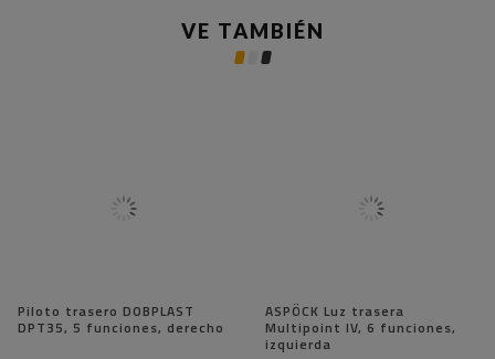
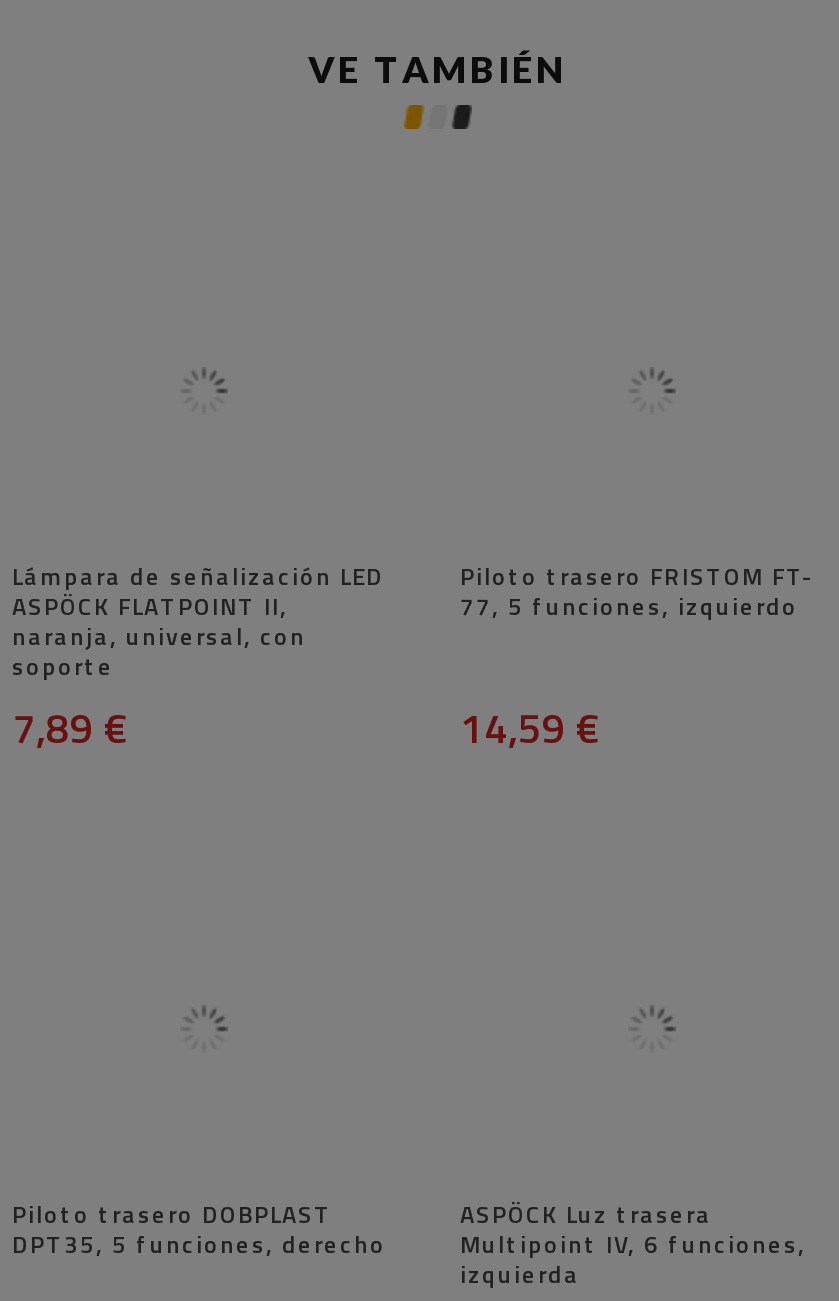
none -> [12,558,384,760] Lámpara de señalización LED | ASPÖCK FLATPOINT II, | naranja, universal, con | soporte | 7,89 €
none -> [460,558,816,760] Piloto trasero FRISTOM FT- | 77, 5 funciones, izquierdo | 14,59 €

